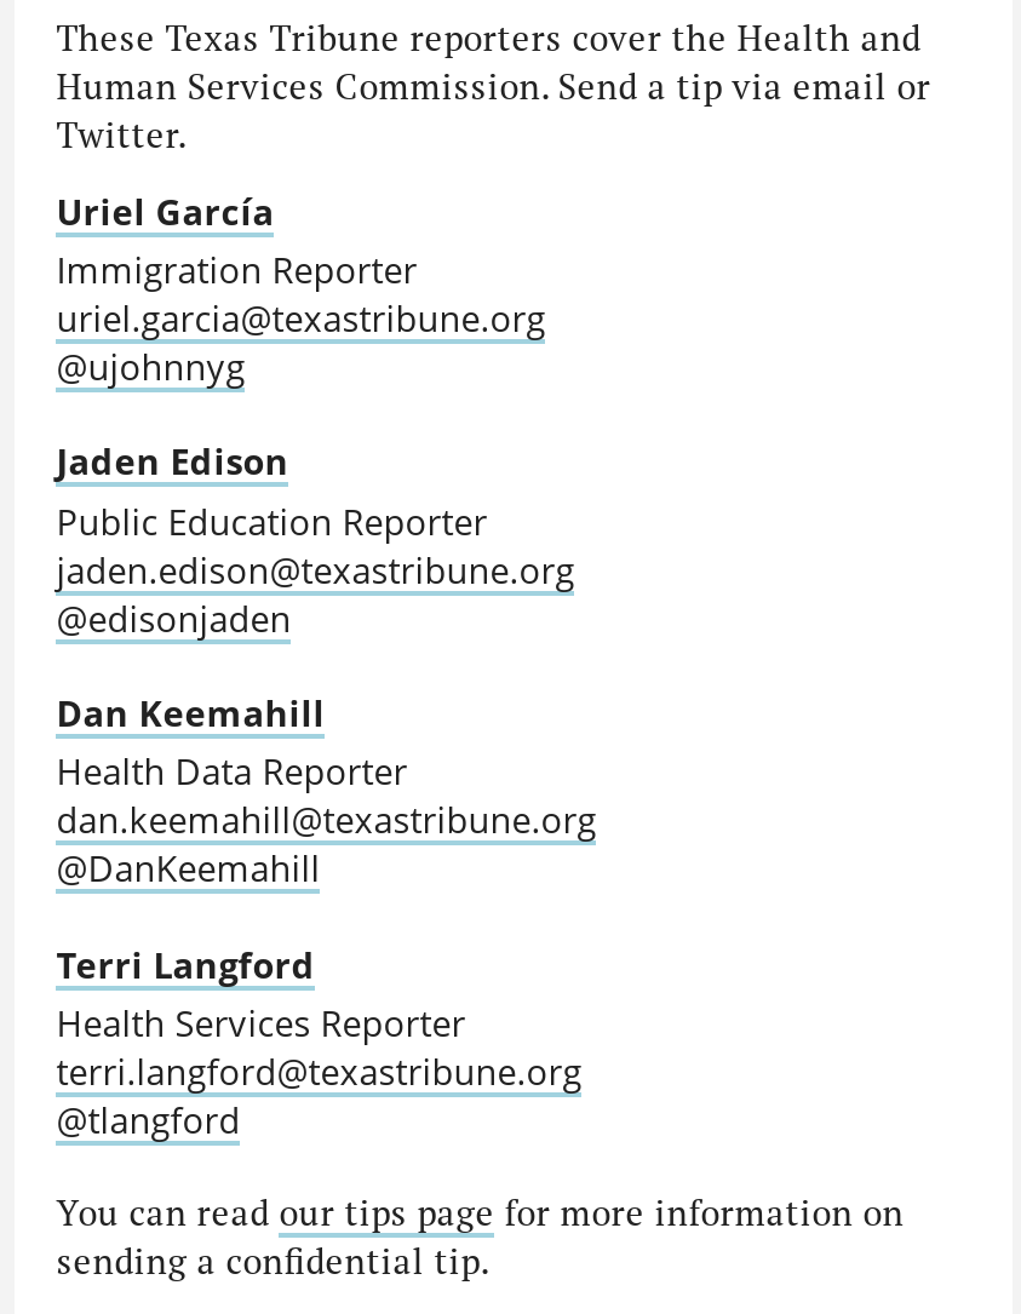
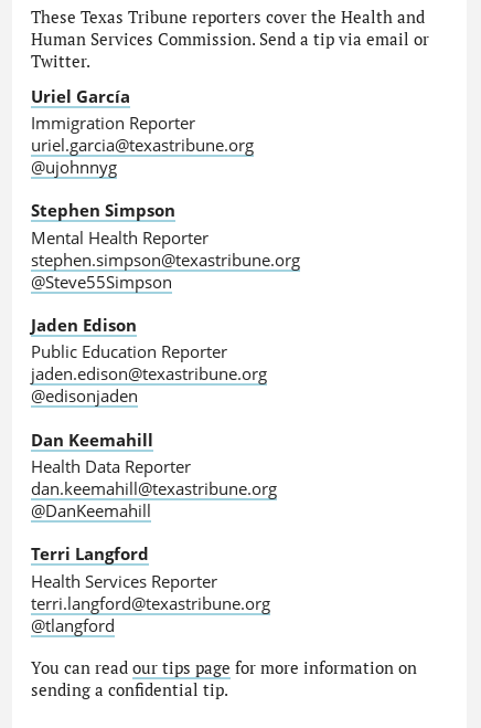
none -> [31,199,300,293] Stephen Simpson | Mental Health Reporter | stephen.simpson@texastribune.org | @Steve55Simpson

